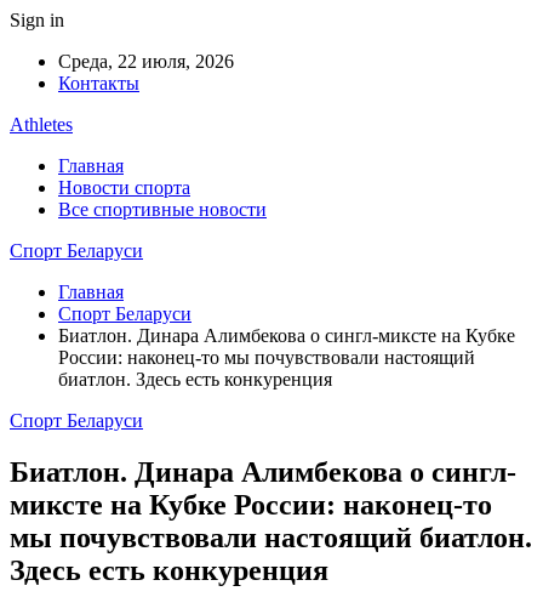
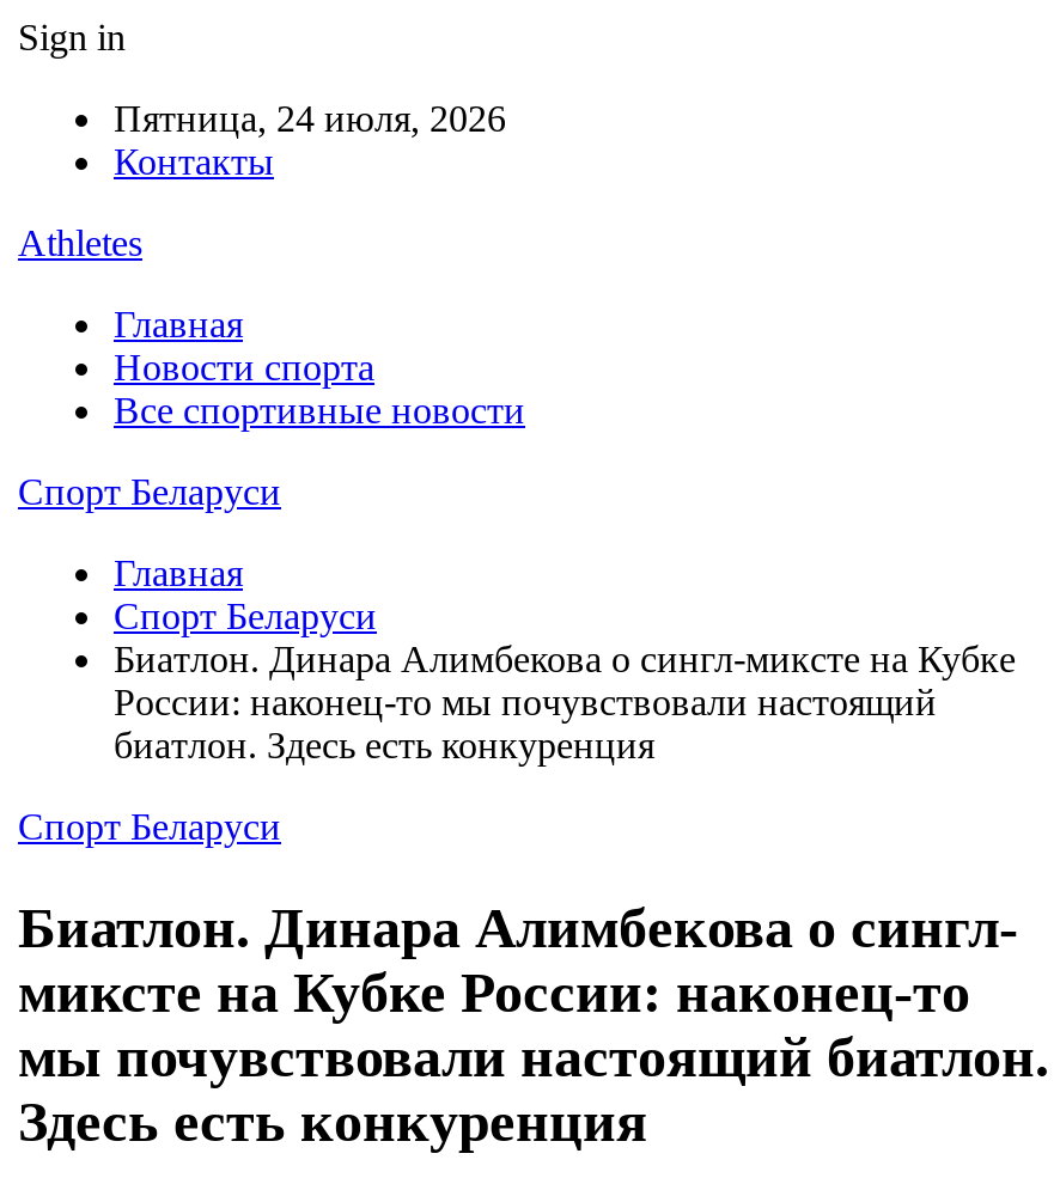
[58,51,234,72] Среда, 22 июля, 2026 -> [114,98,506,139] Пятница, 24 июля, 2026

